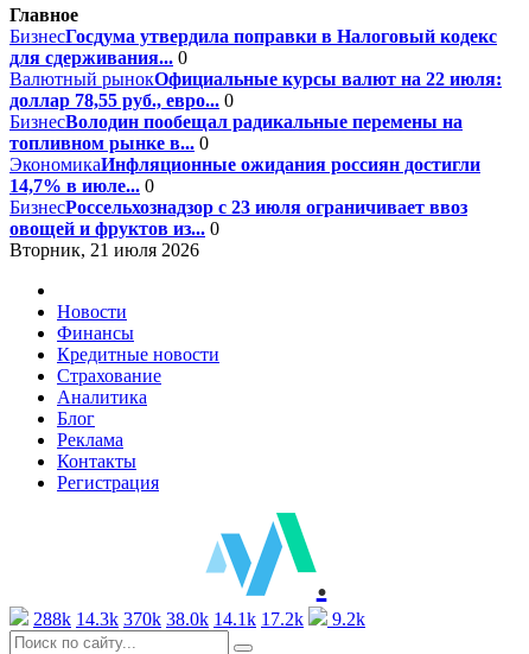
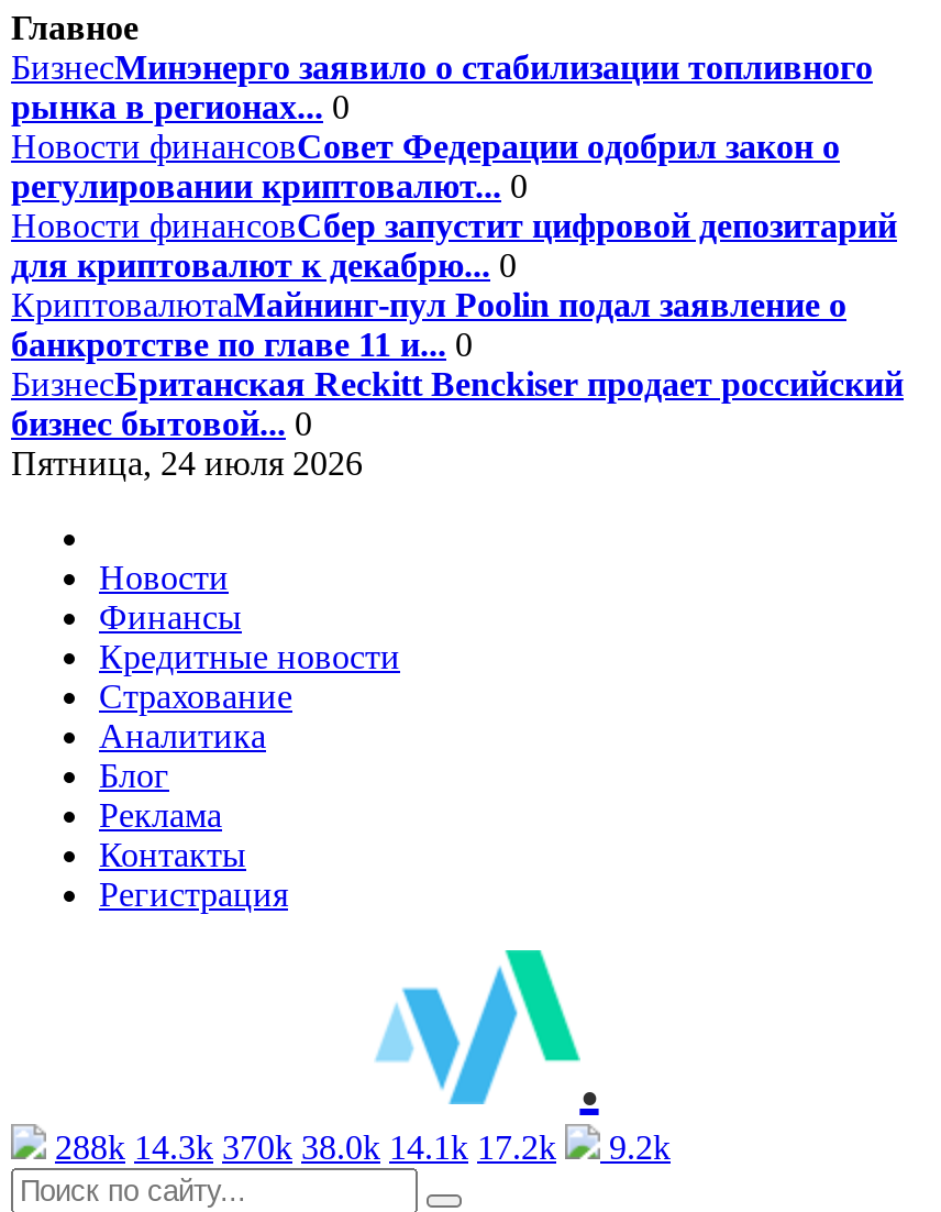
[9,26,502,260] БизнесГосдума утвердила поправки в Налоговый кодекс | для сдерживания... 0 | Валютный рынокОфициальные курсы валют на 22 июля: | доллар 78,55 руб., евро... 0 | БизнесВолодин пообещал радикальные перемены на | топливном рынке в... 0 | ЭкономикаИнфляционные ожидания россиян достигли | 14,7% в июле... 0 | БизнесРоссельхознадзор с 23 июля ограничивает ввоз | овощей и фруктов из... 0 | Вторник, 21 июля 2026 -> [11,48,904,482] БизнесМинэнерго заявило о стабилизации топливного | рынка в регионах... 0 | Новости финансовСовет Федерации одобрил закон о | регулировании криптовалют... 0 | Новости финансовСбер запустит цифровой депозитарий | для криптовалют к декабрю... 0 | КриптовалютаМайнинг-пул Poolin подал заявление о | банкротстве по главе 11 и... 0 | БизнесБританская Reckitt Benckiser продает российский | бизнес бытовой... 0 | Пятница, 24 июля 2026

